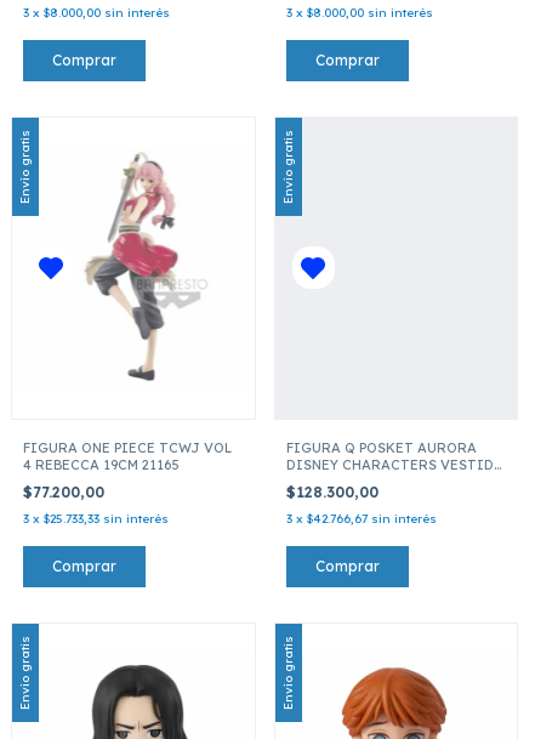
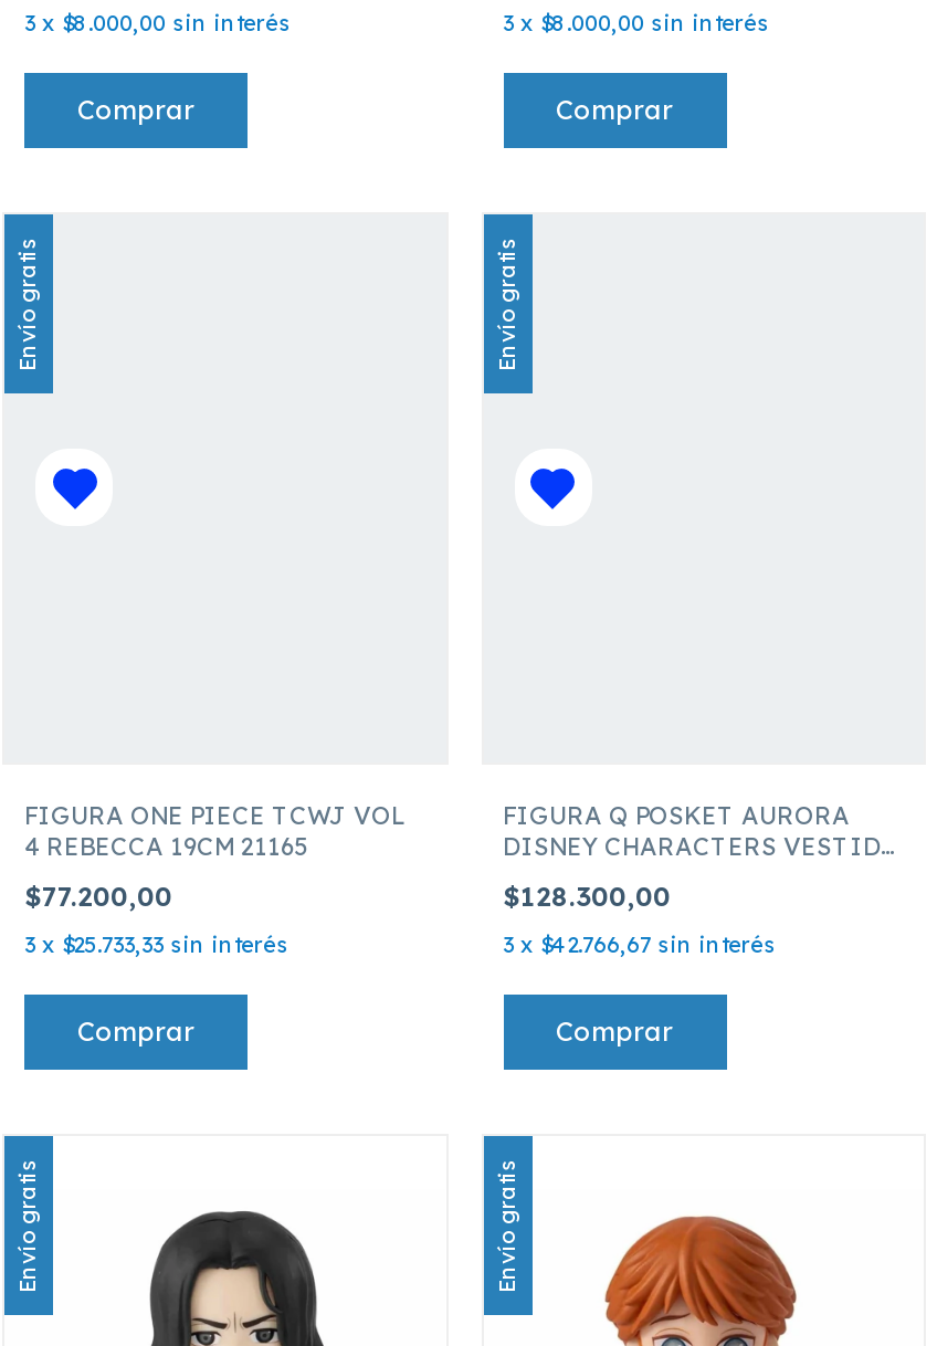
[85,154,199,381] [image] -> none

